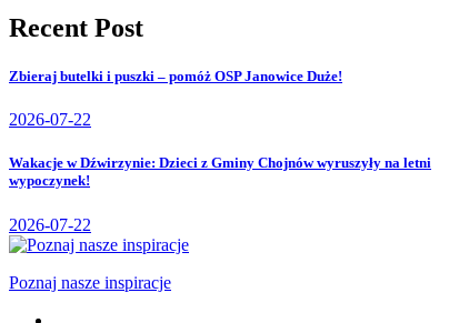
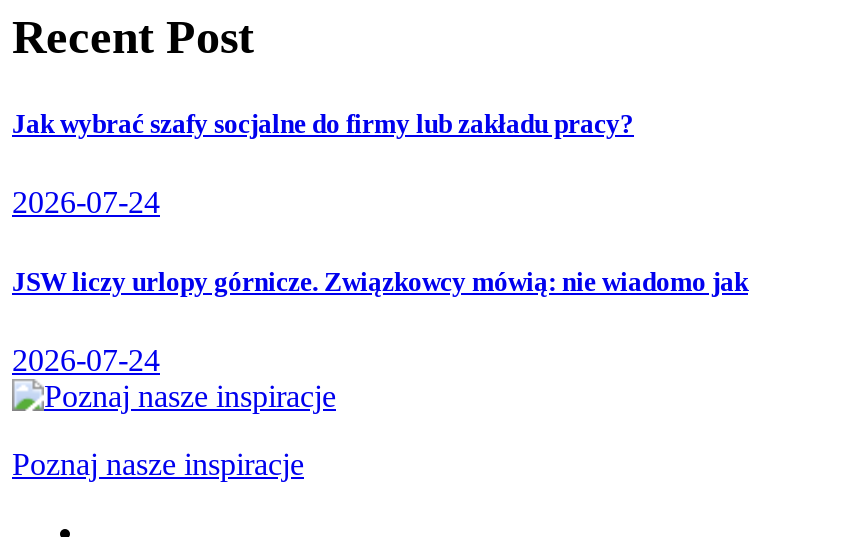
[9,68,342,84] Zbieraj butelki i puszki – pomóż OSP Janowice Duże! -> [12,109,634,139] Jak wybrać szafy socjalne do firmy lub zakładu pracy?
[9,110,91,129] 2026-07-22 -> [12,186,160,220] 2026-07-24
[9,155,431,189] Wakacje w Dźwirzynie: Dzieci z Gminy Chojnów wyruszyły na letni | wypoczynek! -> [12,266,748,296] JSW liczy urlopy górnicze. Związkowcy mówią: nie wiadomo jak
[9,215,91,234] 2026-07-22 -> [12,342,160,376] 2026-07-24

